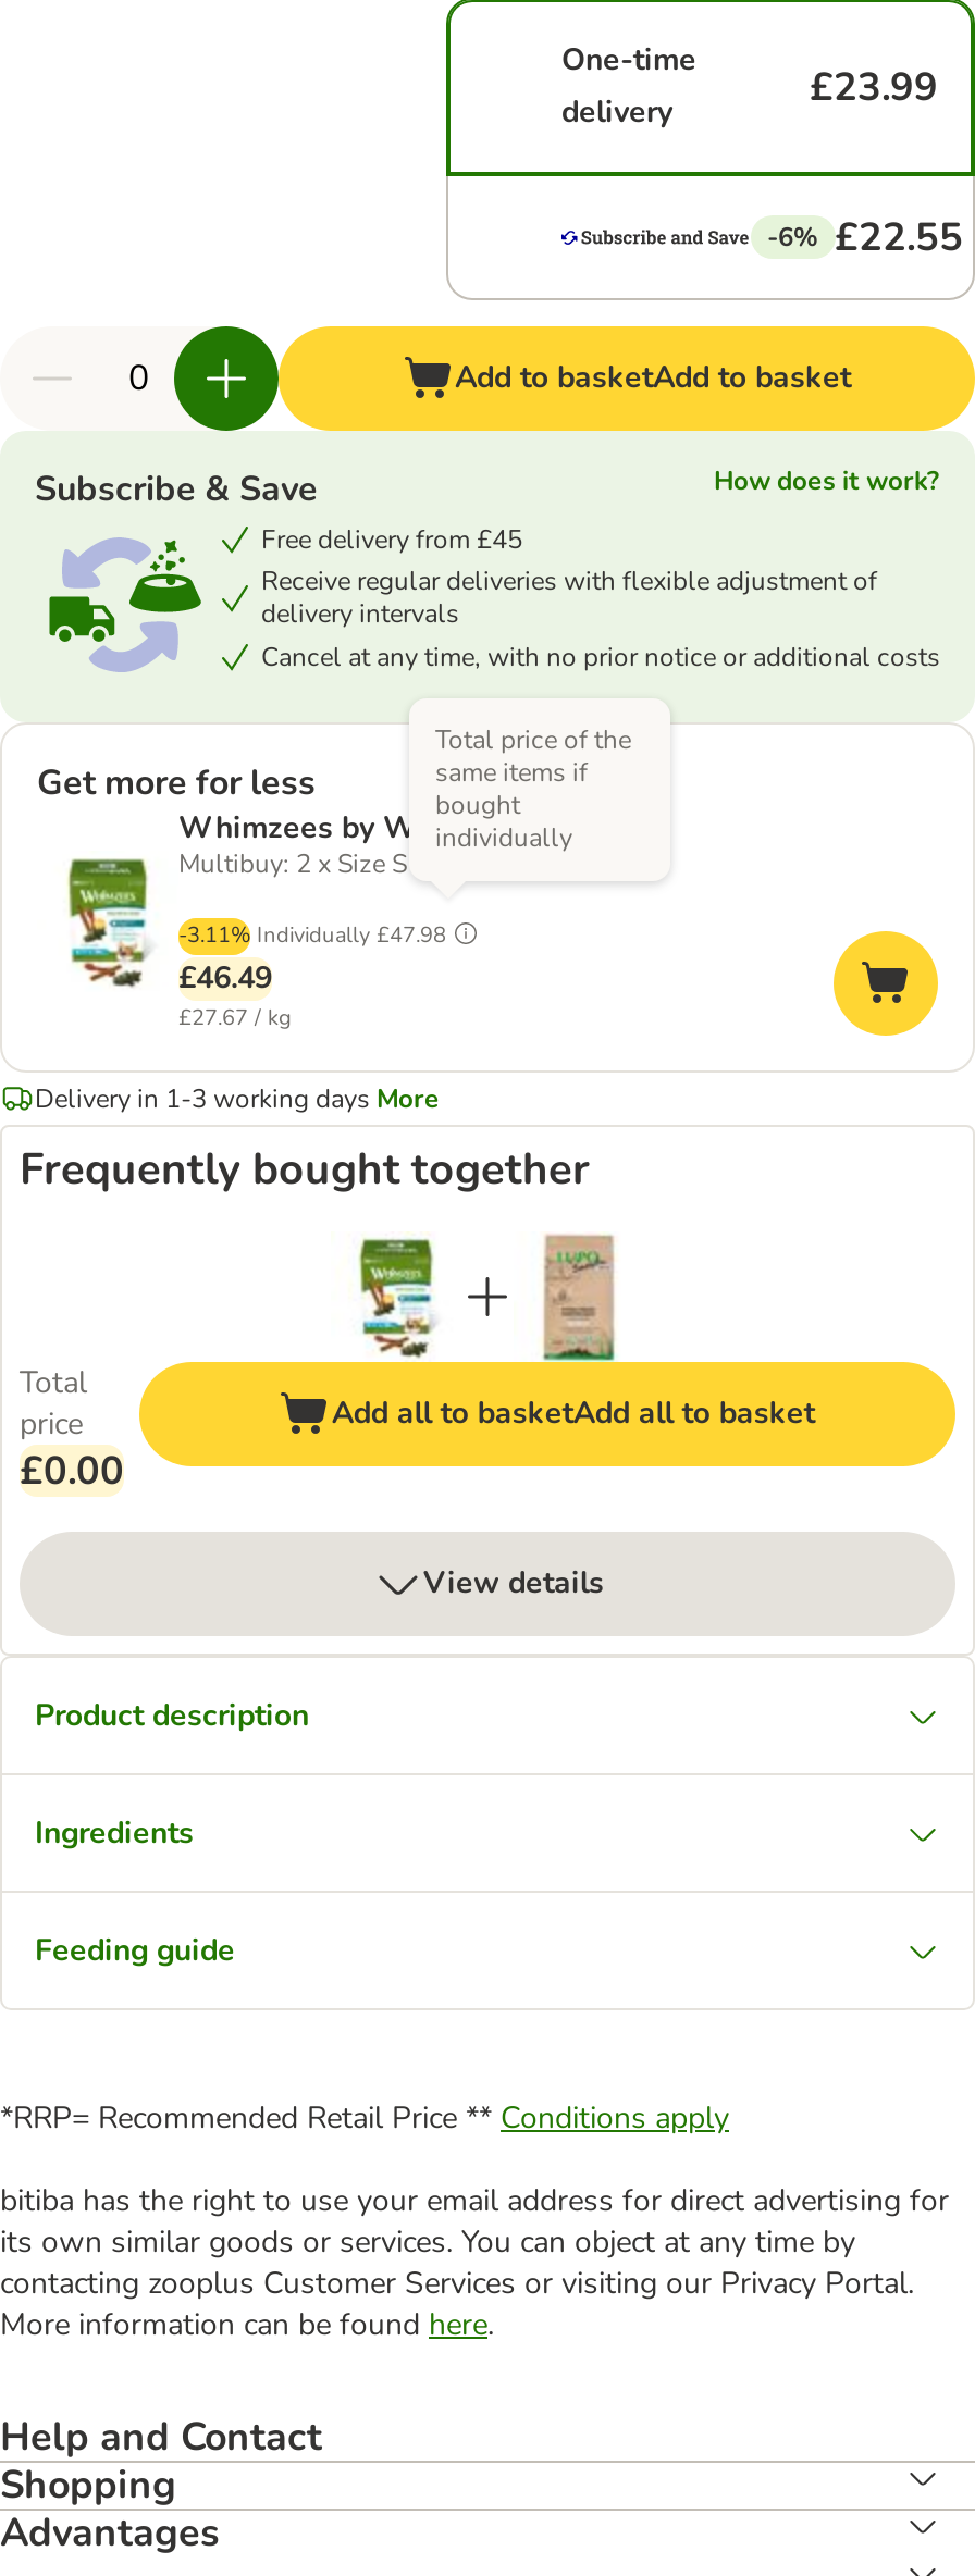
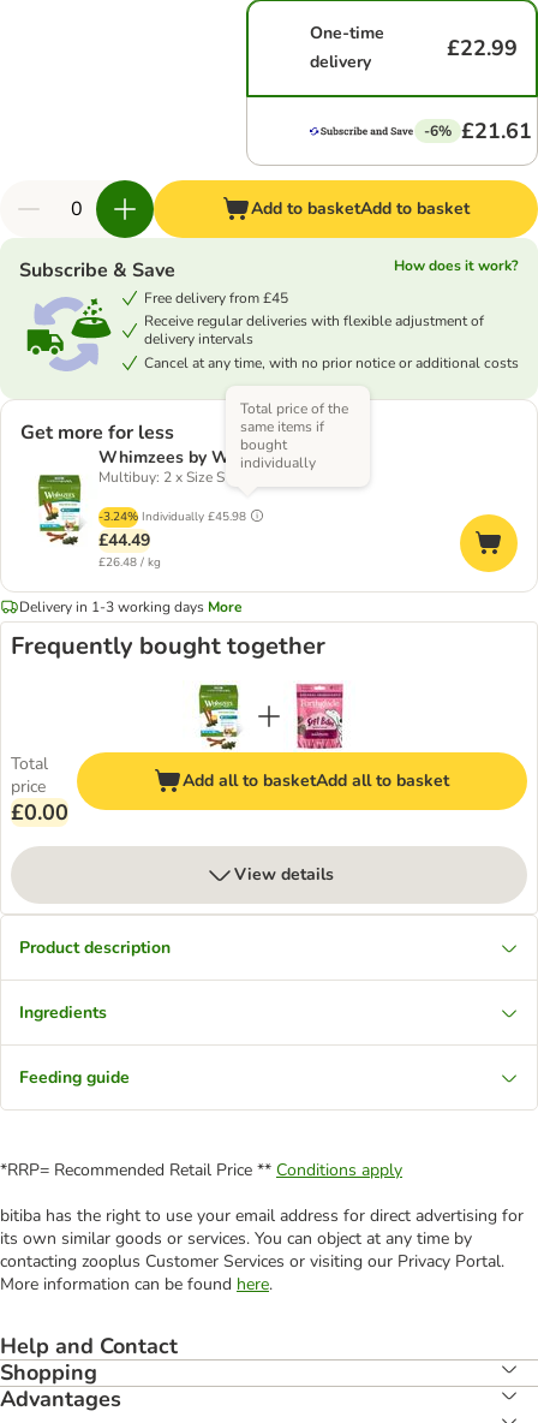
[810,61,938,113] £23.99 -> [447,34,518,62] £22.99
[767,211,963,263] -6% £22.55 -> [423,117,531,145] -6% £21.61
[178,920,446,951] -3.11% Individually £47.98 -> [98,508,246,525] -3.24% Individually £45.98
[178,957,272,999] £46.49 -> [98,529,150,552] £44.49
[178,1003,292,1033] £27.67 / kg -> [98,554,161,571] £26.48 / kg
[538,1236,622,1364] [image] -> [295,683,345,754] [image]

